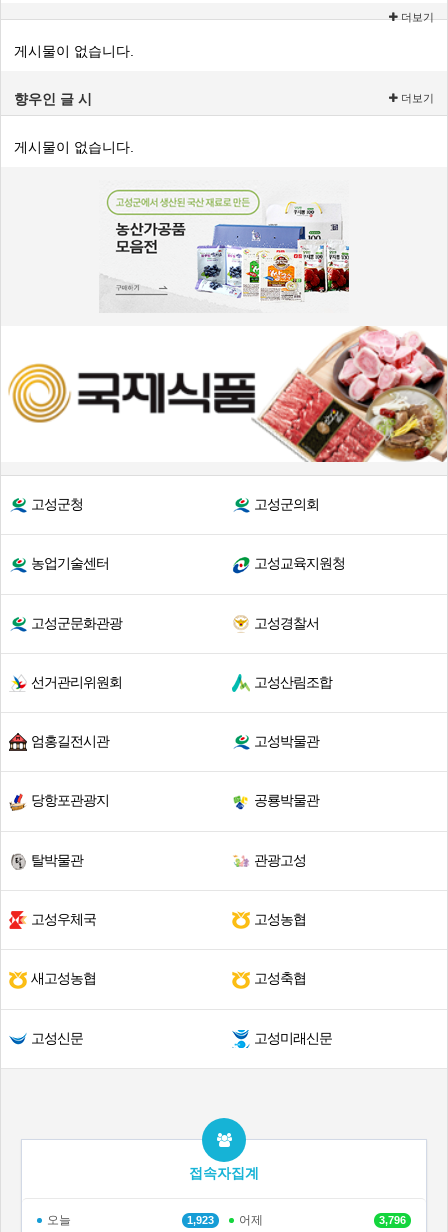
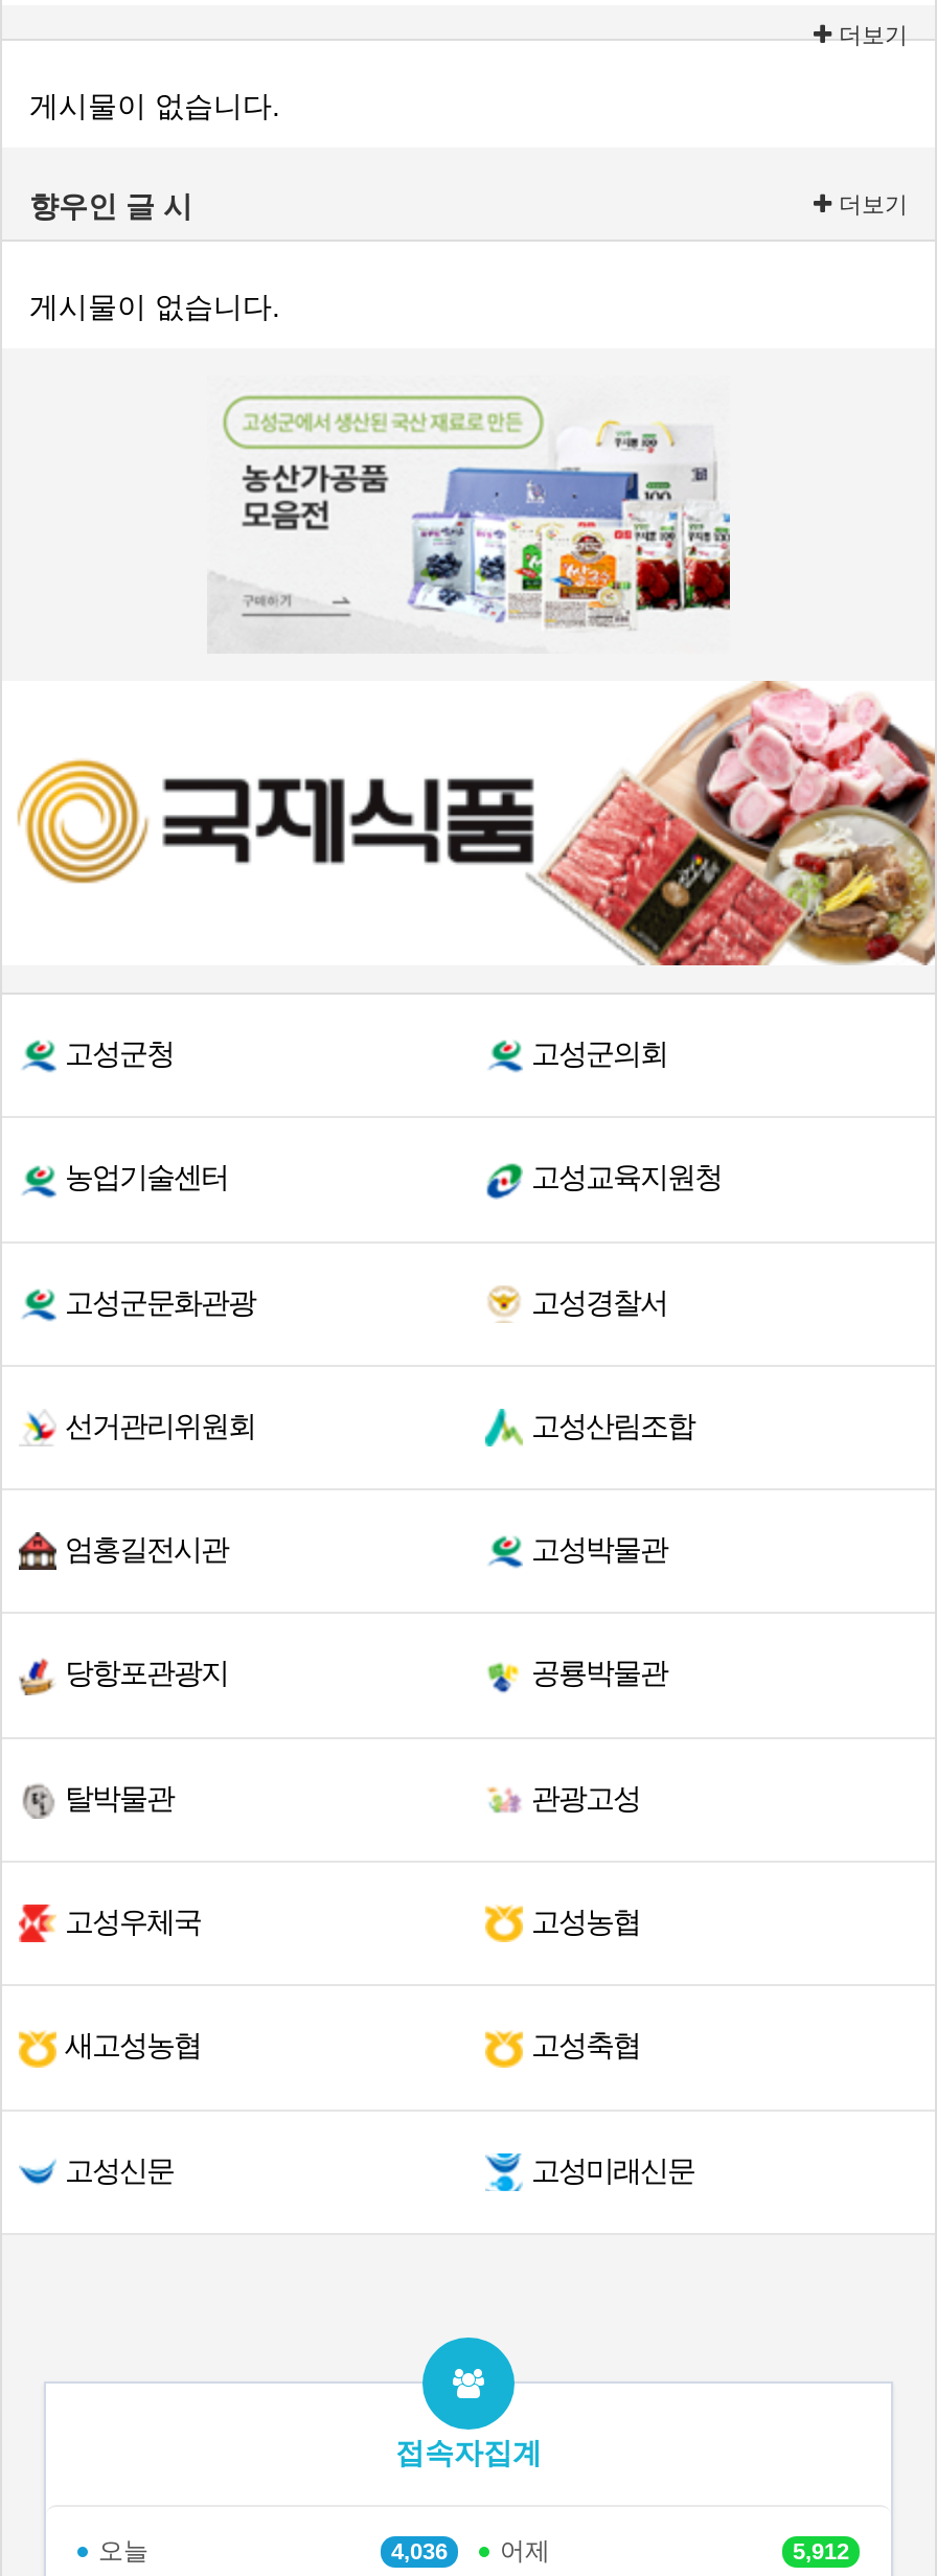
[187,1214,214,1226] 1,923 -> [391,2538,448,2563] 4,036
[379,1214,406,1226] 3,796 -> [793,2538,849,2563] 5,912

